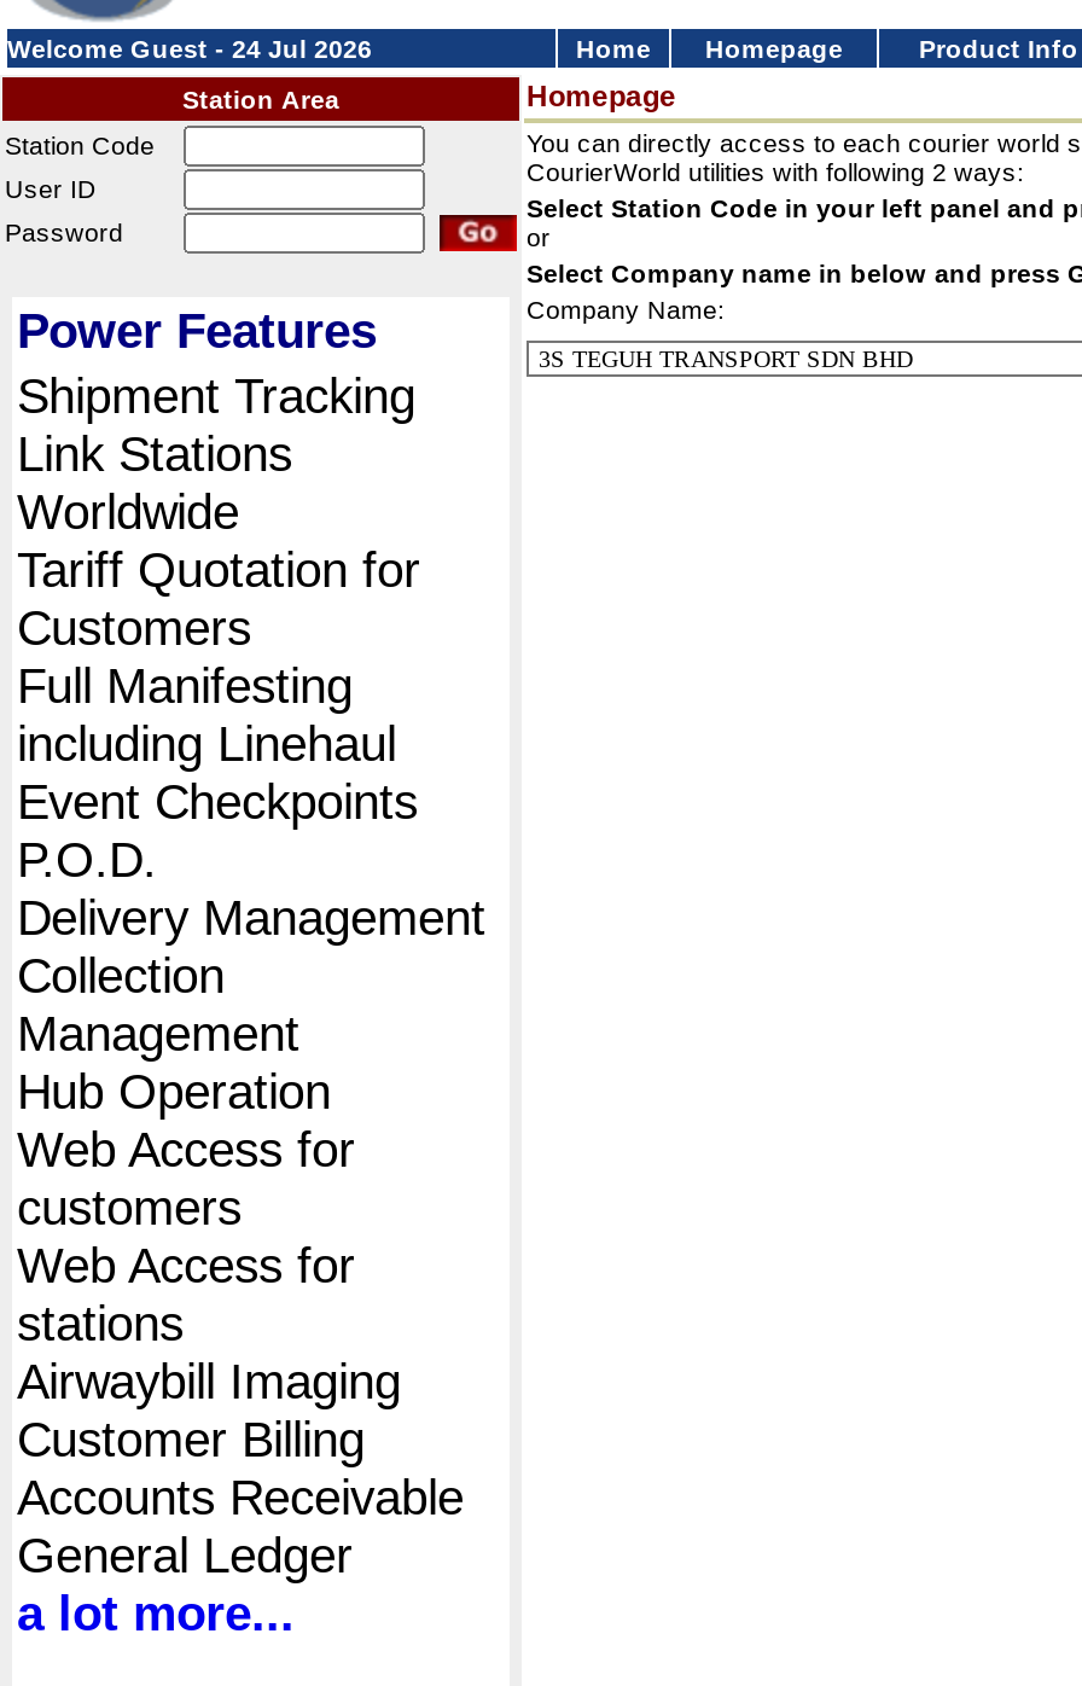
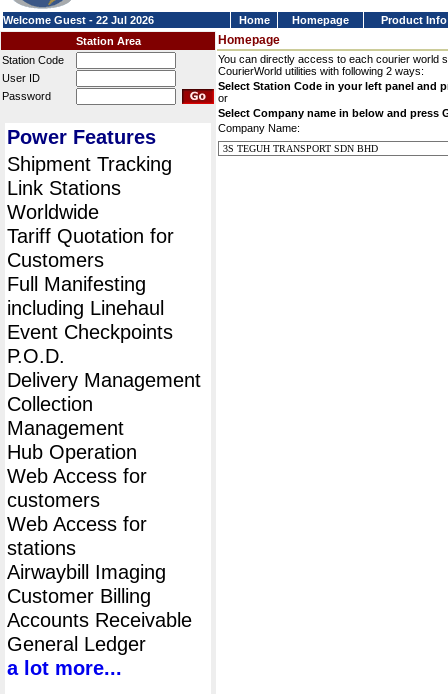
[7,34,372,63] Welcome Guest - 24 Jul 2026 -> [3,14,154,26] Welcome Guest - 22 Jul 2026

